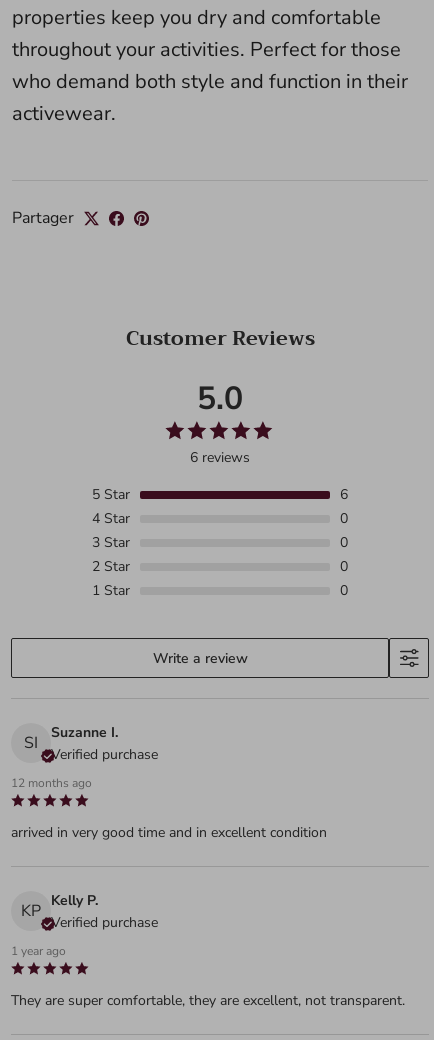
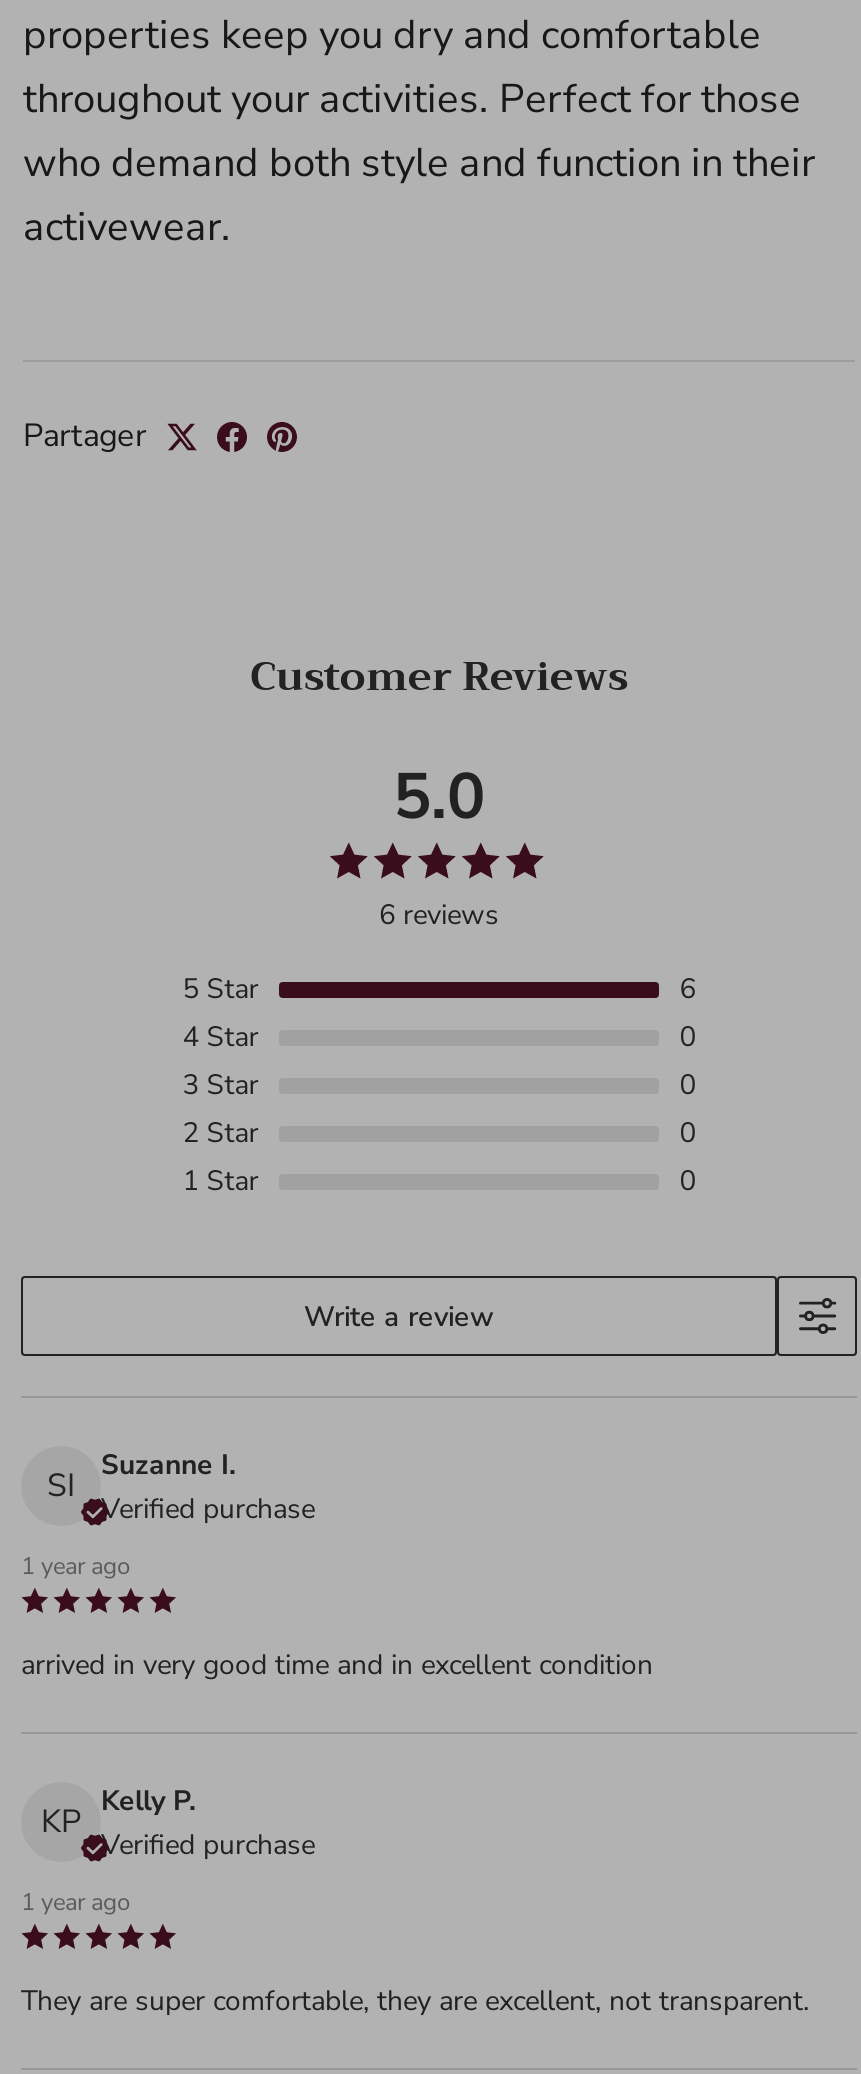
[11,775,92,791] 12 months ago -> [21,1550,131,1582] 1 year ago

